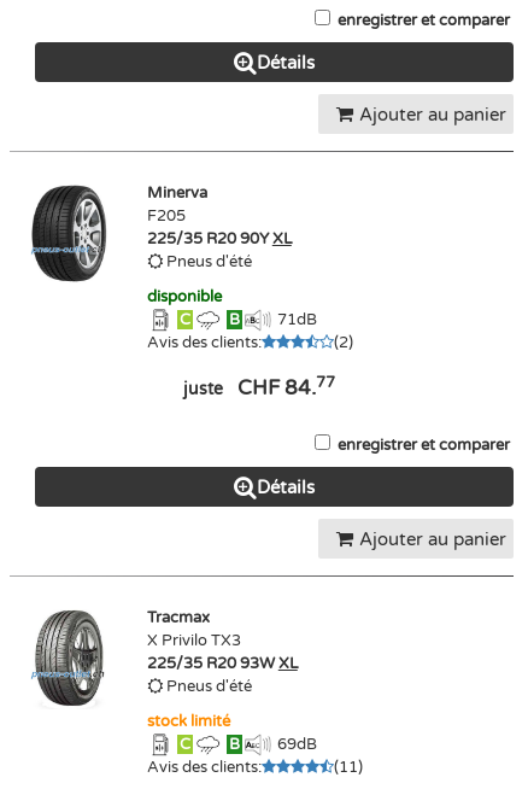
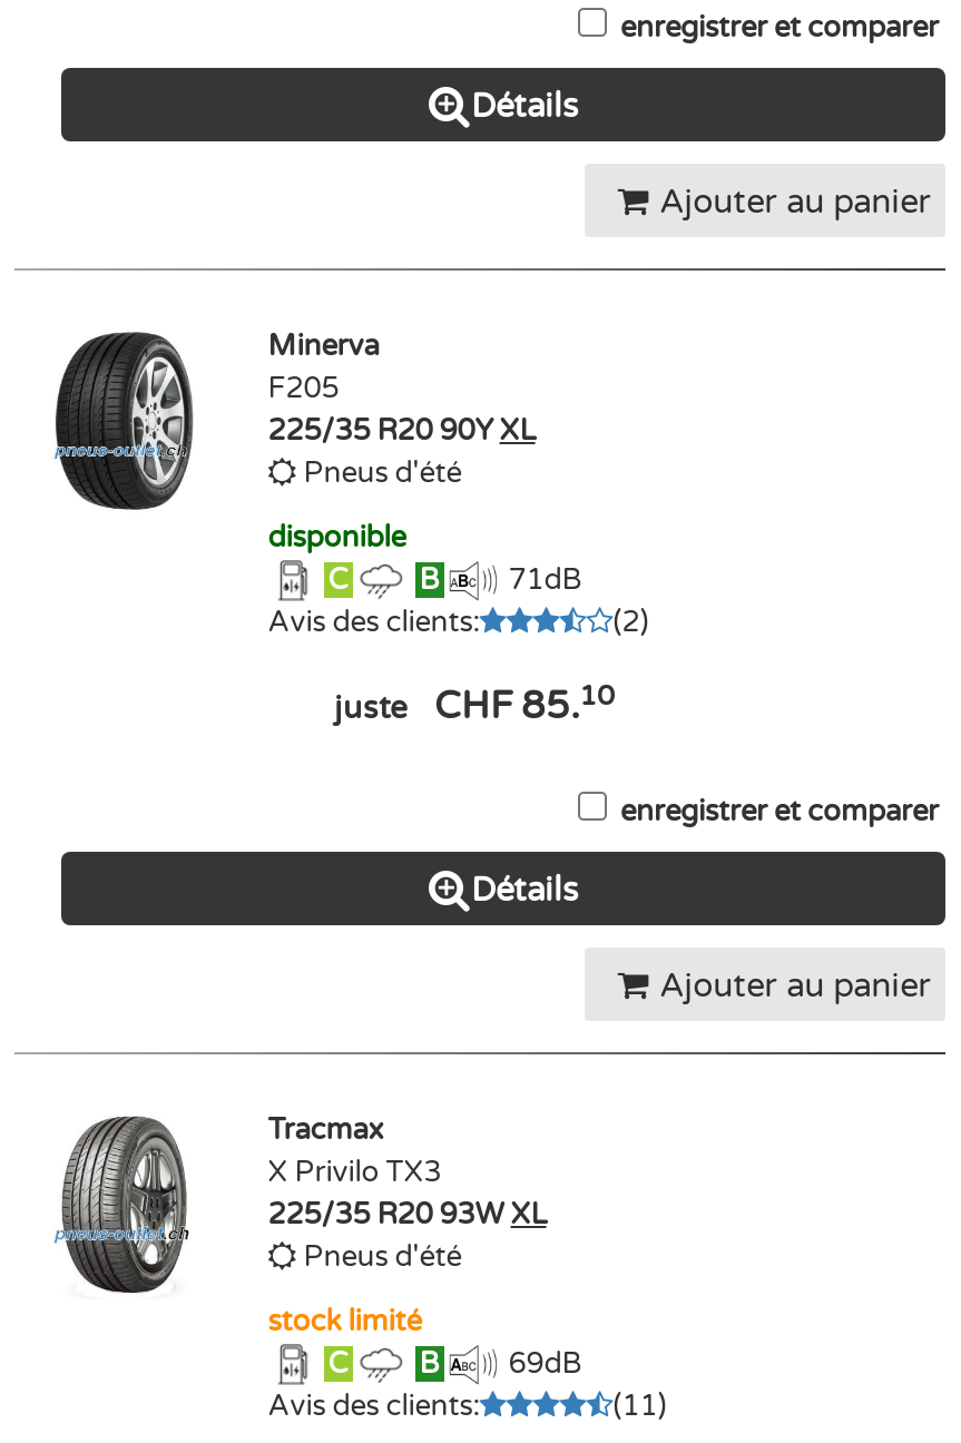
[183,373,335,401] juste CHF 84.77 -> [334,678,615,730] juste CHF 85.10

